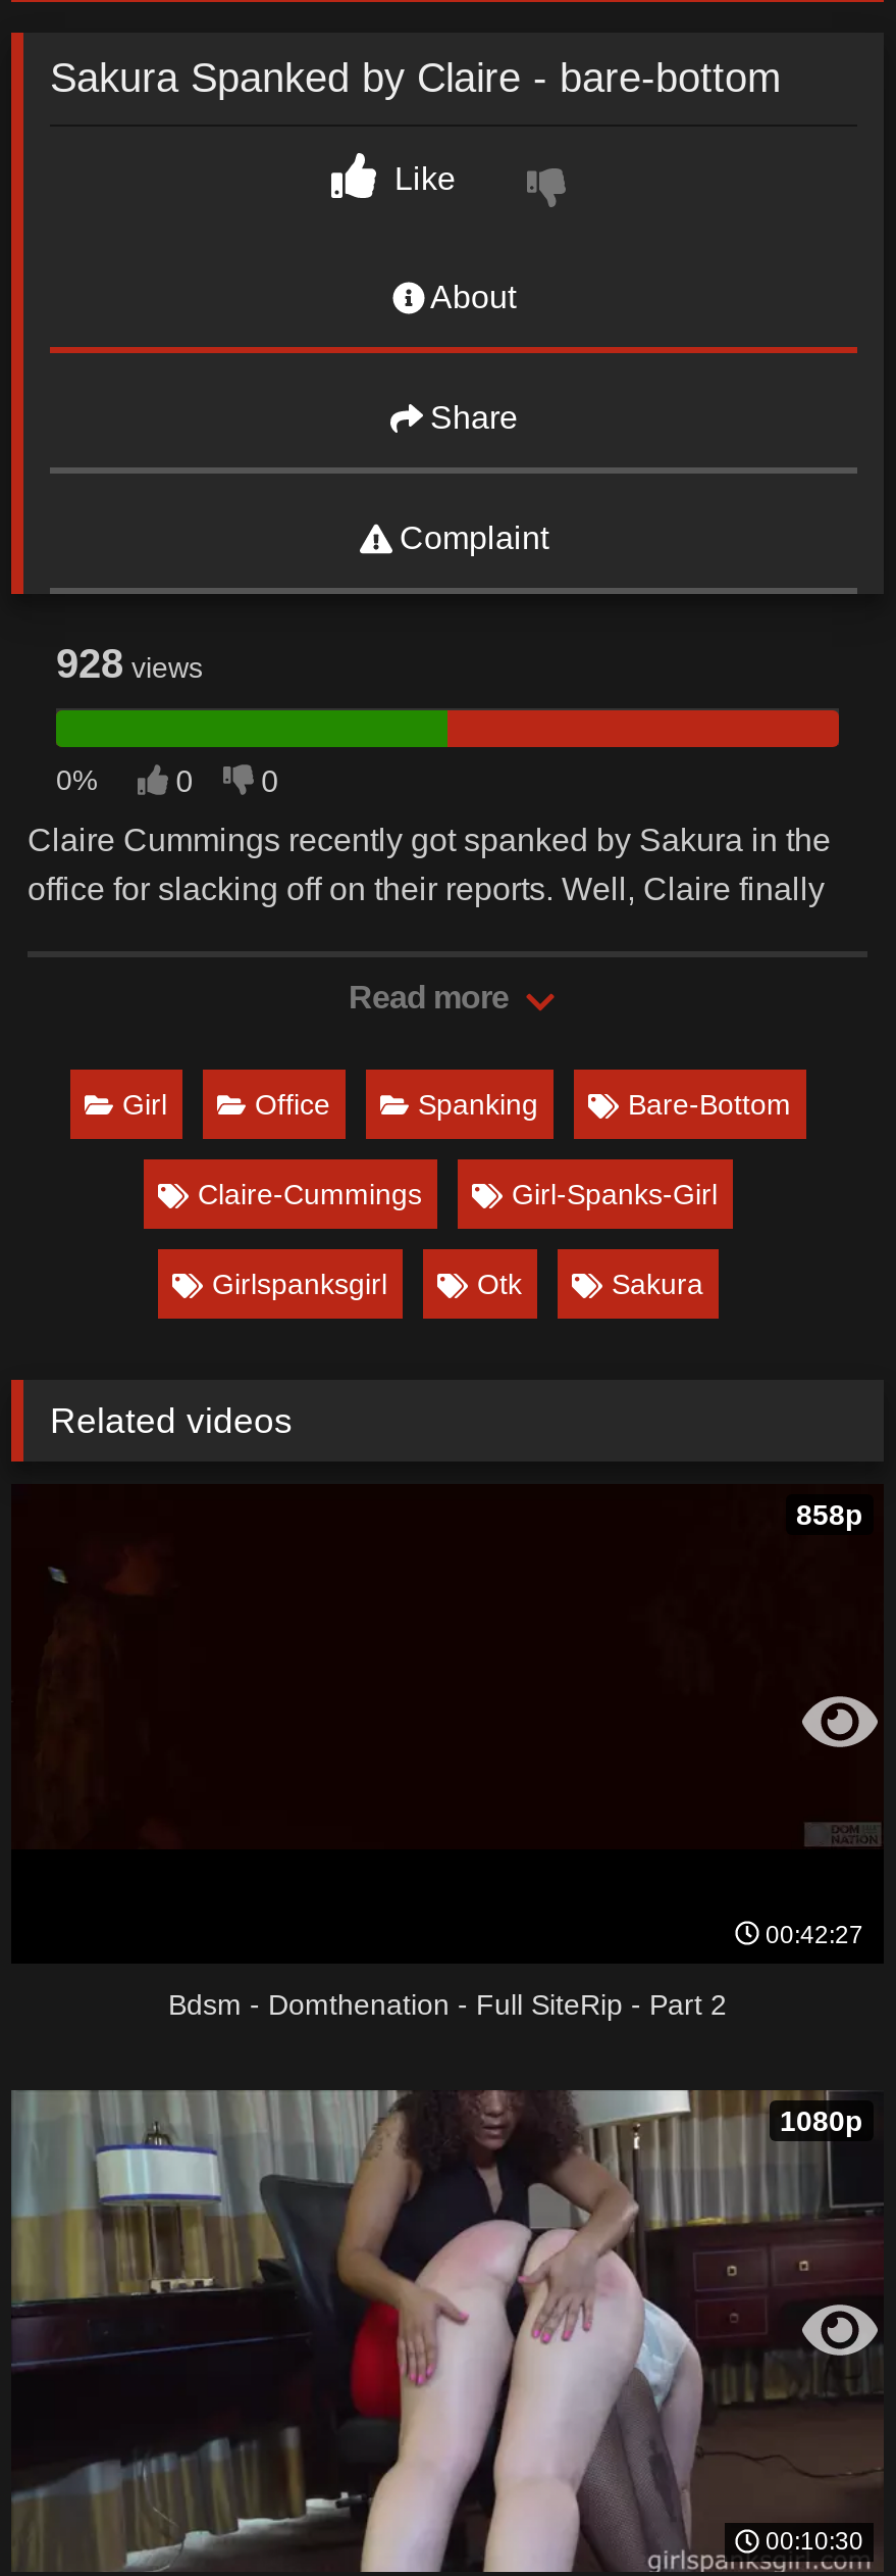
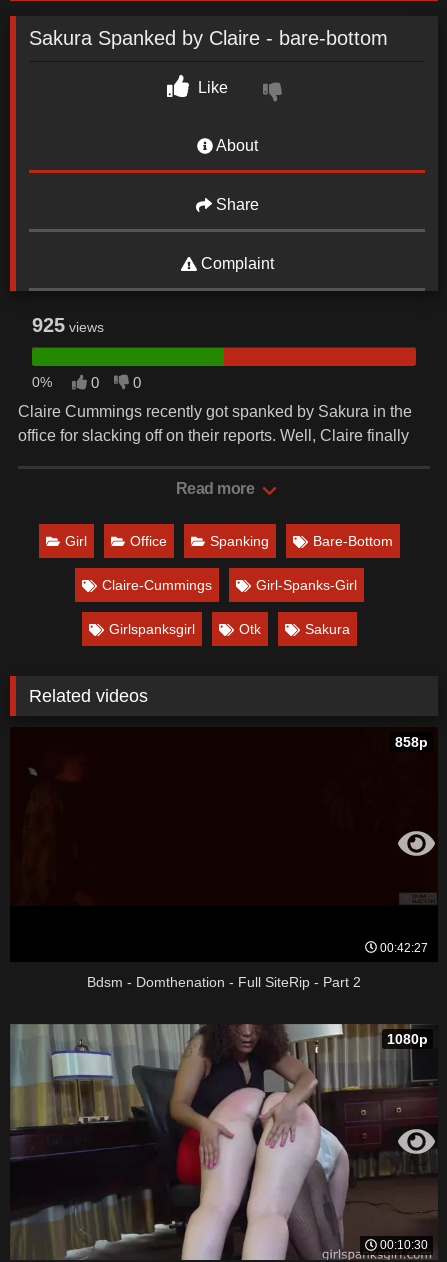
[56,640,203,685] 928 views -> [32,314,104,336] 925 views

